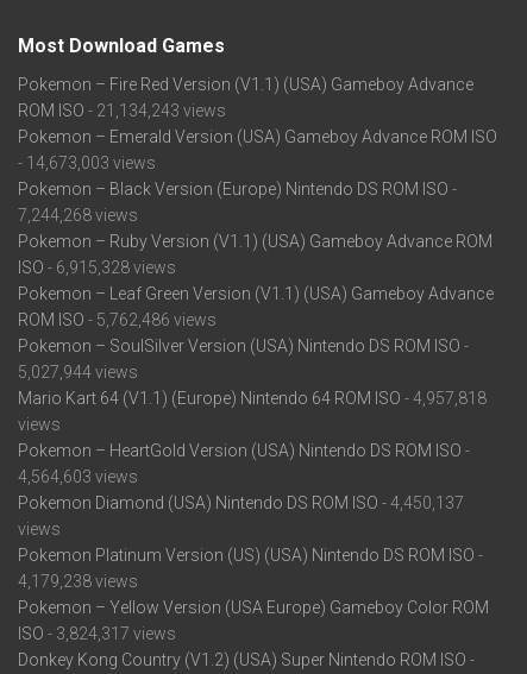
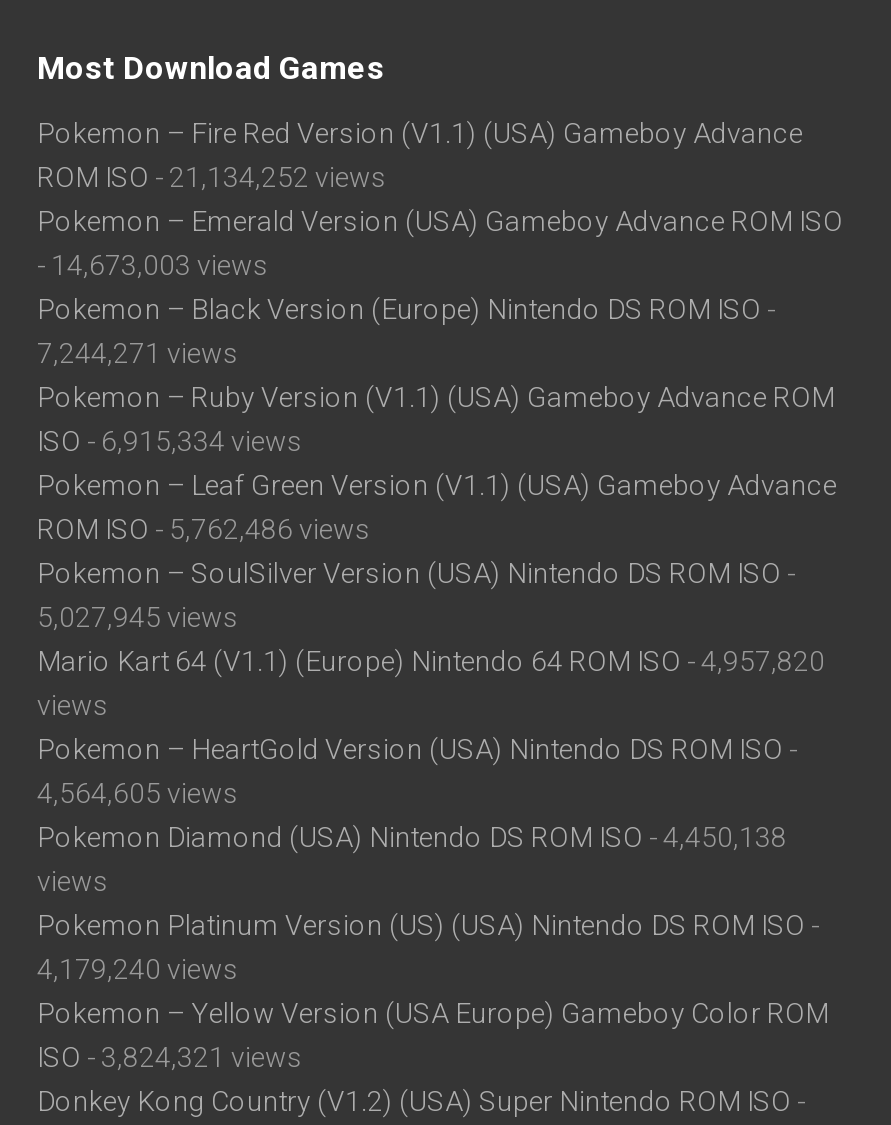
[18,101,226,120] ROM ISO - 21,134,243 views -> [37,161,387,193] ROM ISO - 21,134,252 views
[18,206,138,225] 7,244,268 views -> [37,337,239,369] 7,244,271 views
[18,258,176,277] ISO - 6,915,328 views -> [37,425,303,457] ISO - 6,915,334 views
[18,363,138,382] 5,027,944 views -> [37,601,239,633] 5,027,945 views
[18,389,487,408] Mario Kart 64 (V1.1) (Europe) Nintendo 64 ROM ISO - 4,957,818 -> [37,645,825,677] Mario Kart 64 (V1.1) (Europe) Nintendo 64 ROM ISO - 4,957,820
[18,467,138,486] 4,564,603 views -> [37,777,239,809] 4,564,605 views
[18,494,464,513] Pokemon Diamond (USA) Nintendo DS ROM ISO - 4,450,137 -> [37,821,787,853] Pokemon Diamond (USA) Nintendo DS ROM ISO - 4,450,138
[18,572,138,591] 4,179,238 views -> [37,953,239,985] 4,179,240 views
[18,624,176,643] ISO - 3,824,317 views -> [37,1041,303,1073] ISO - 3,824,321 views

